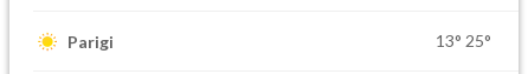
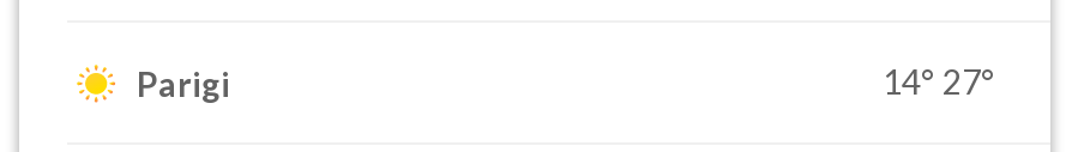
[436,30,491,50] 13° 25° -> [883,60,995,101] 14° 27°

